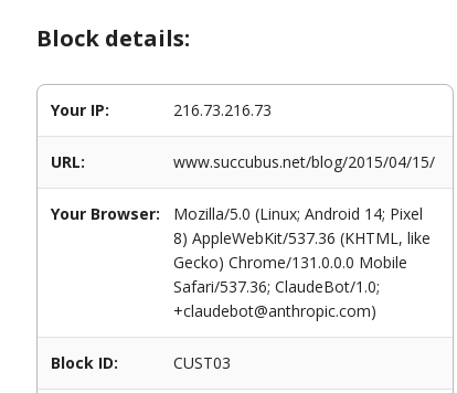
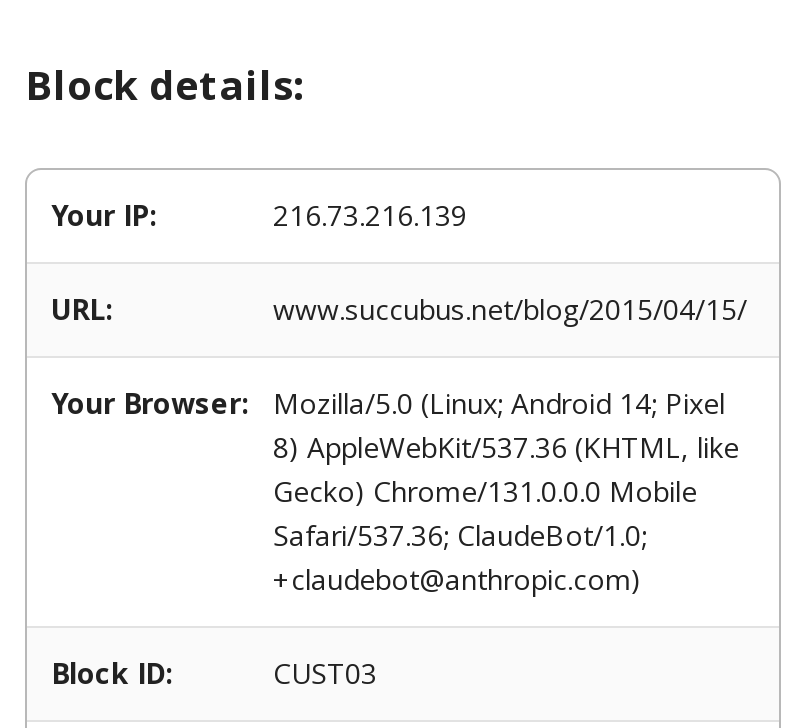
[173,99,272,120] 216.73.216.73 -> [273,196,467,234] 216.73.216.139

